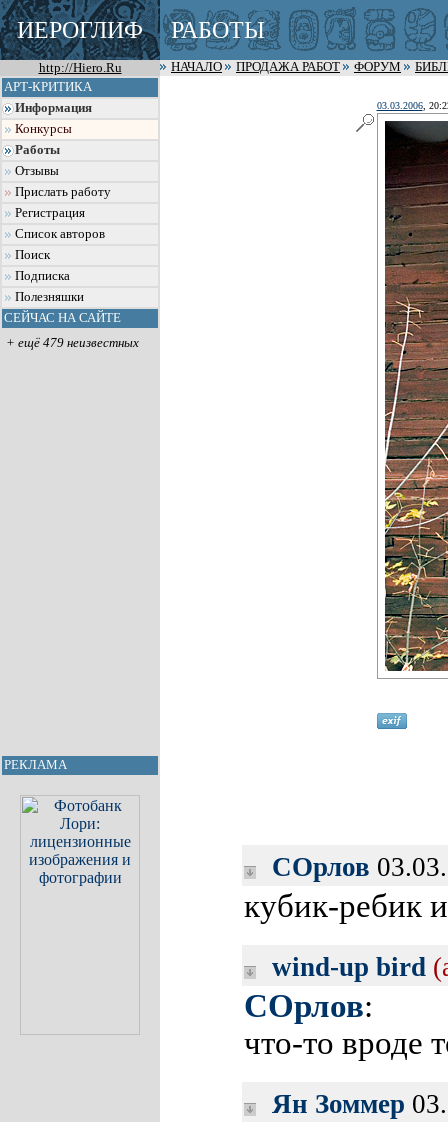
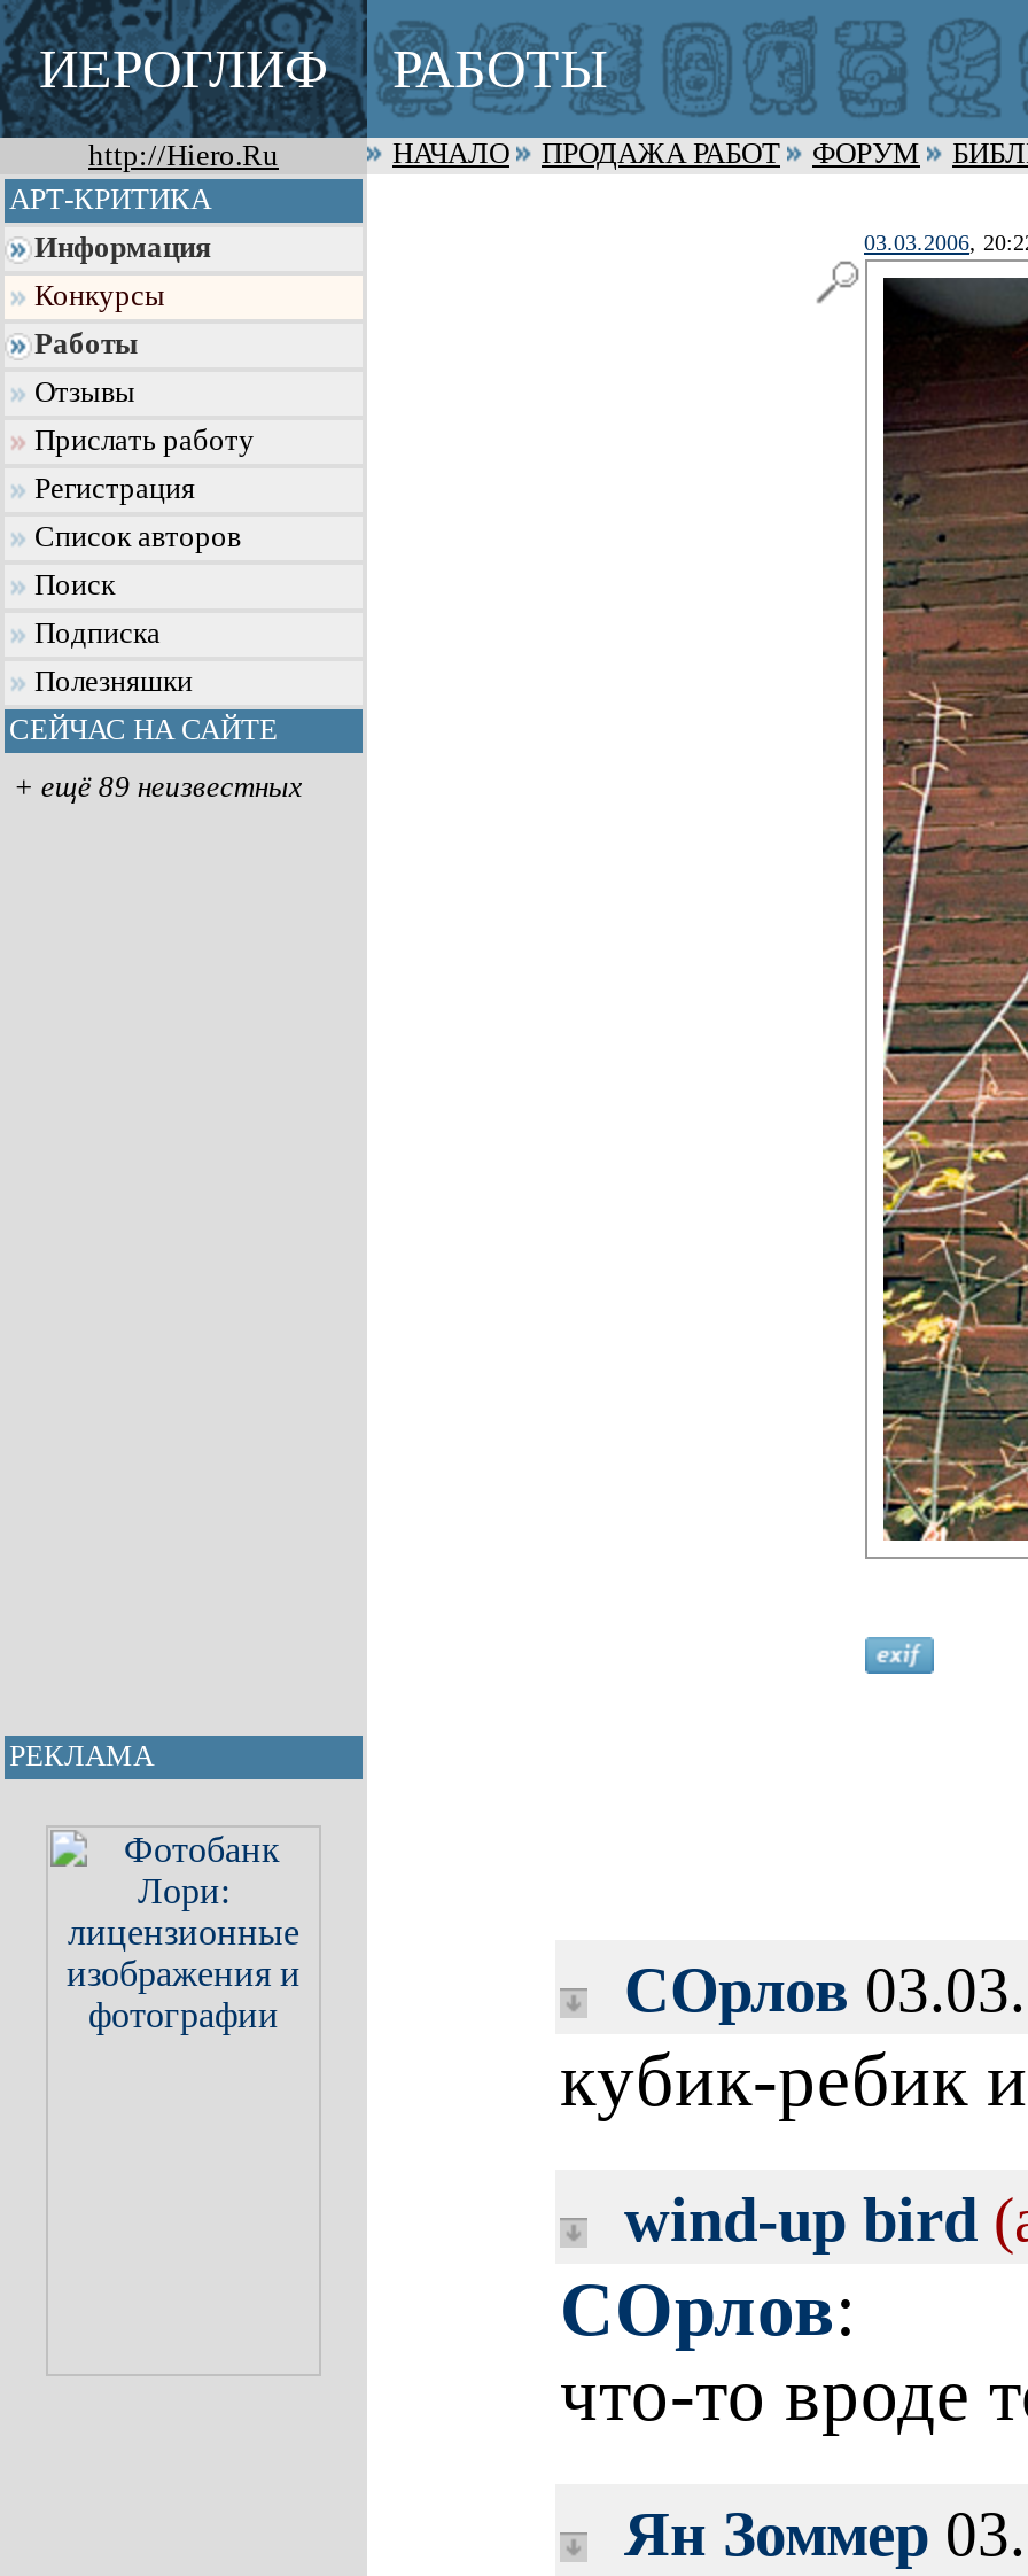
[6,336,139,350] + ещё 479 неизвестных -> [14,771,303,803] + ещё 89 неизвестных

